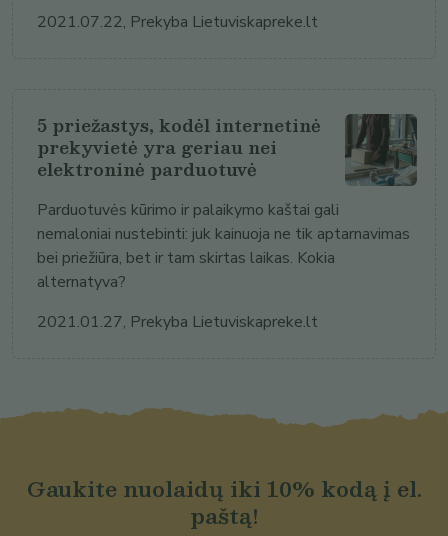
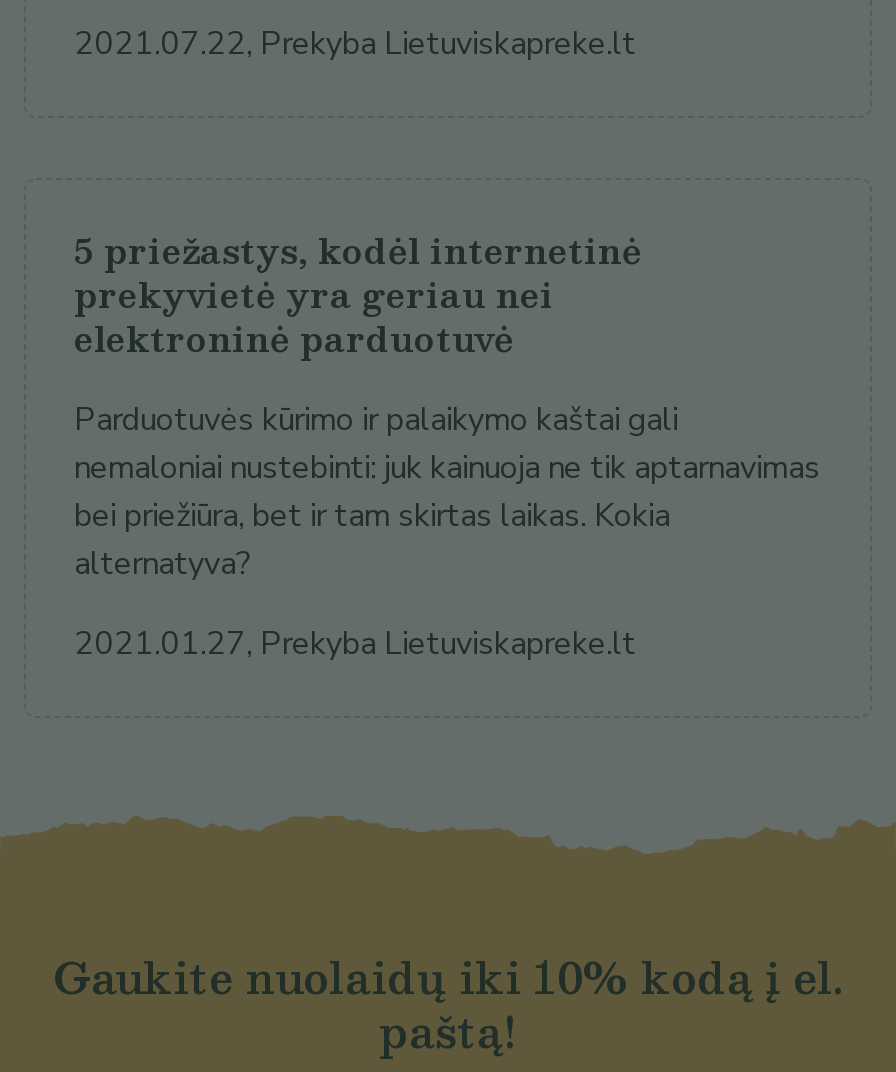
[344,113,418,187] [image] -> none

